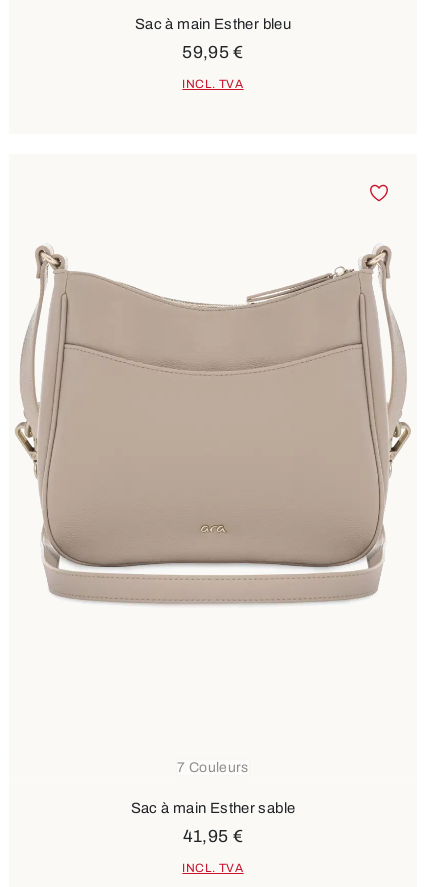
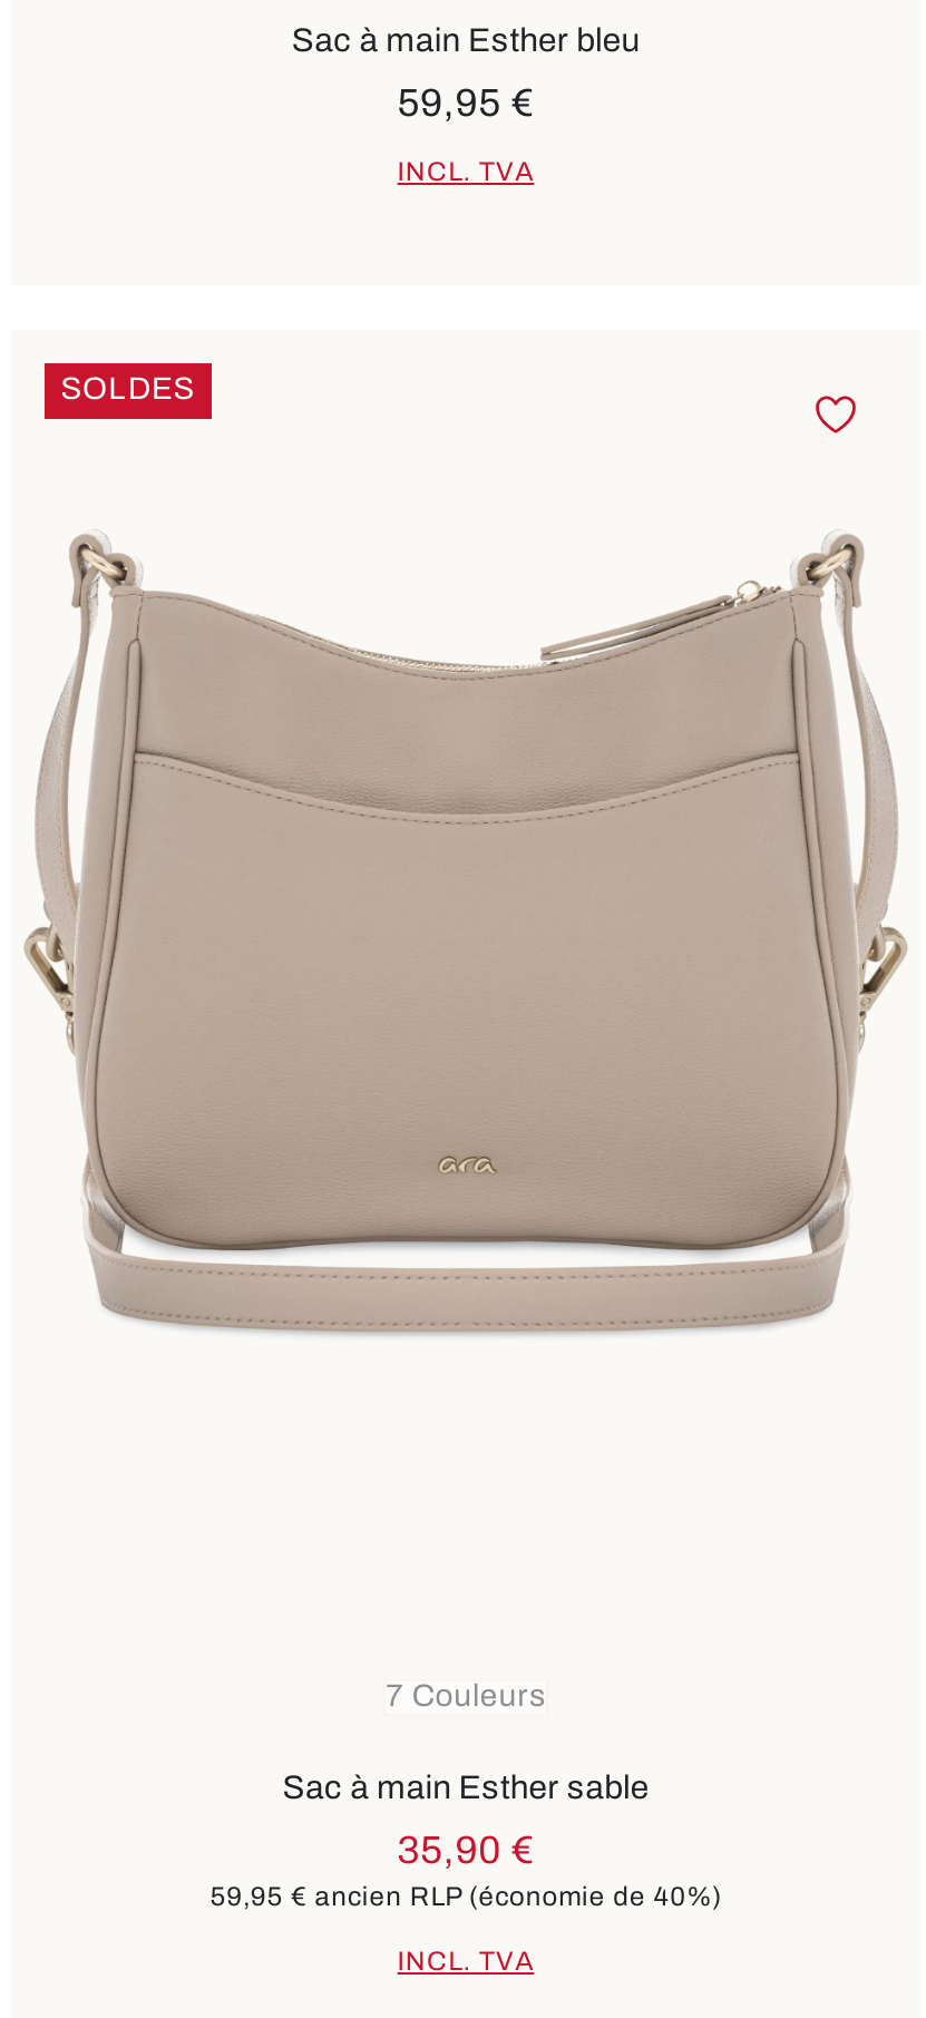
none -> [61,373,195,407] SOLDES
[183,827,243,846] 41,95 € -> [210,1830,721,1912] 35,90 € | 59,95 €ancien RLP (économie de 40%)

